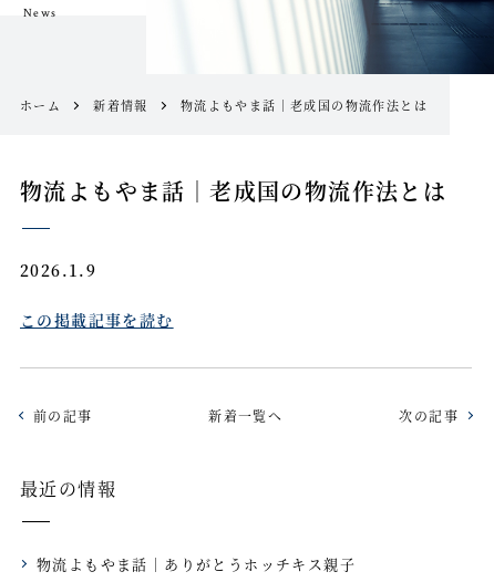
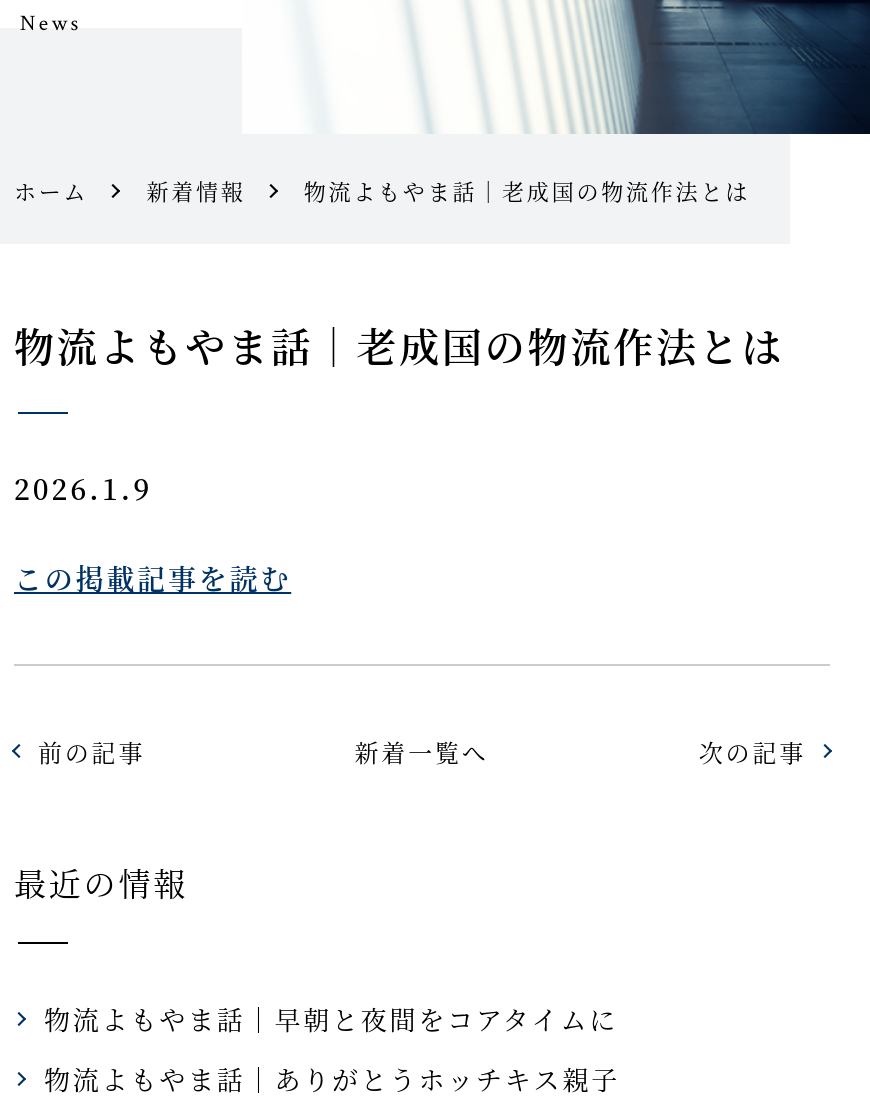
none -> [44,1000,618,1038] 物流よもやま話｜早朝と夜間をコアタイムに

